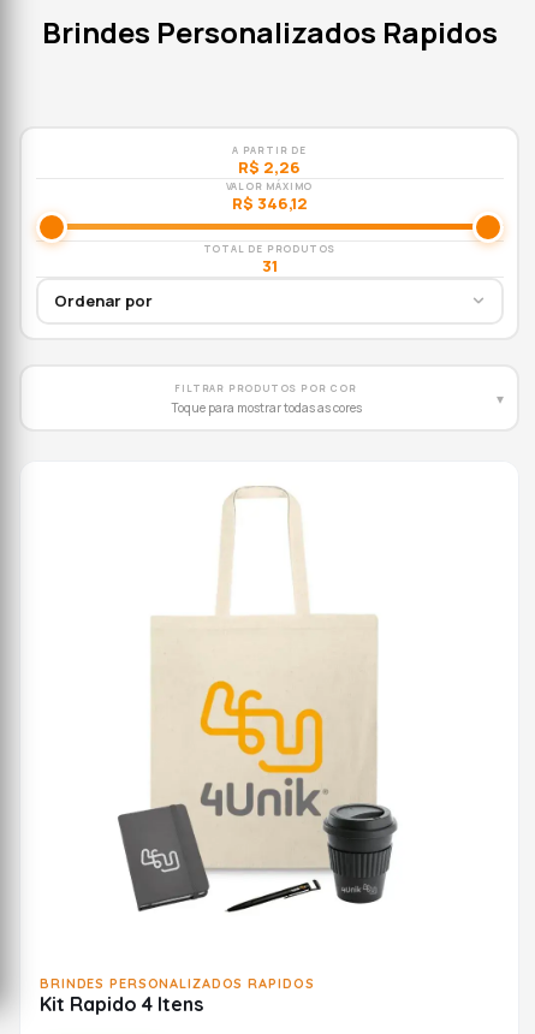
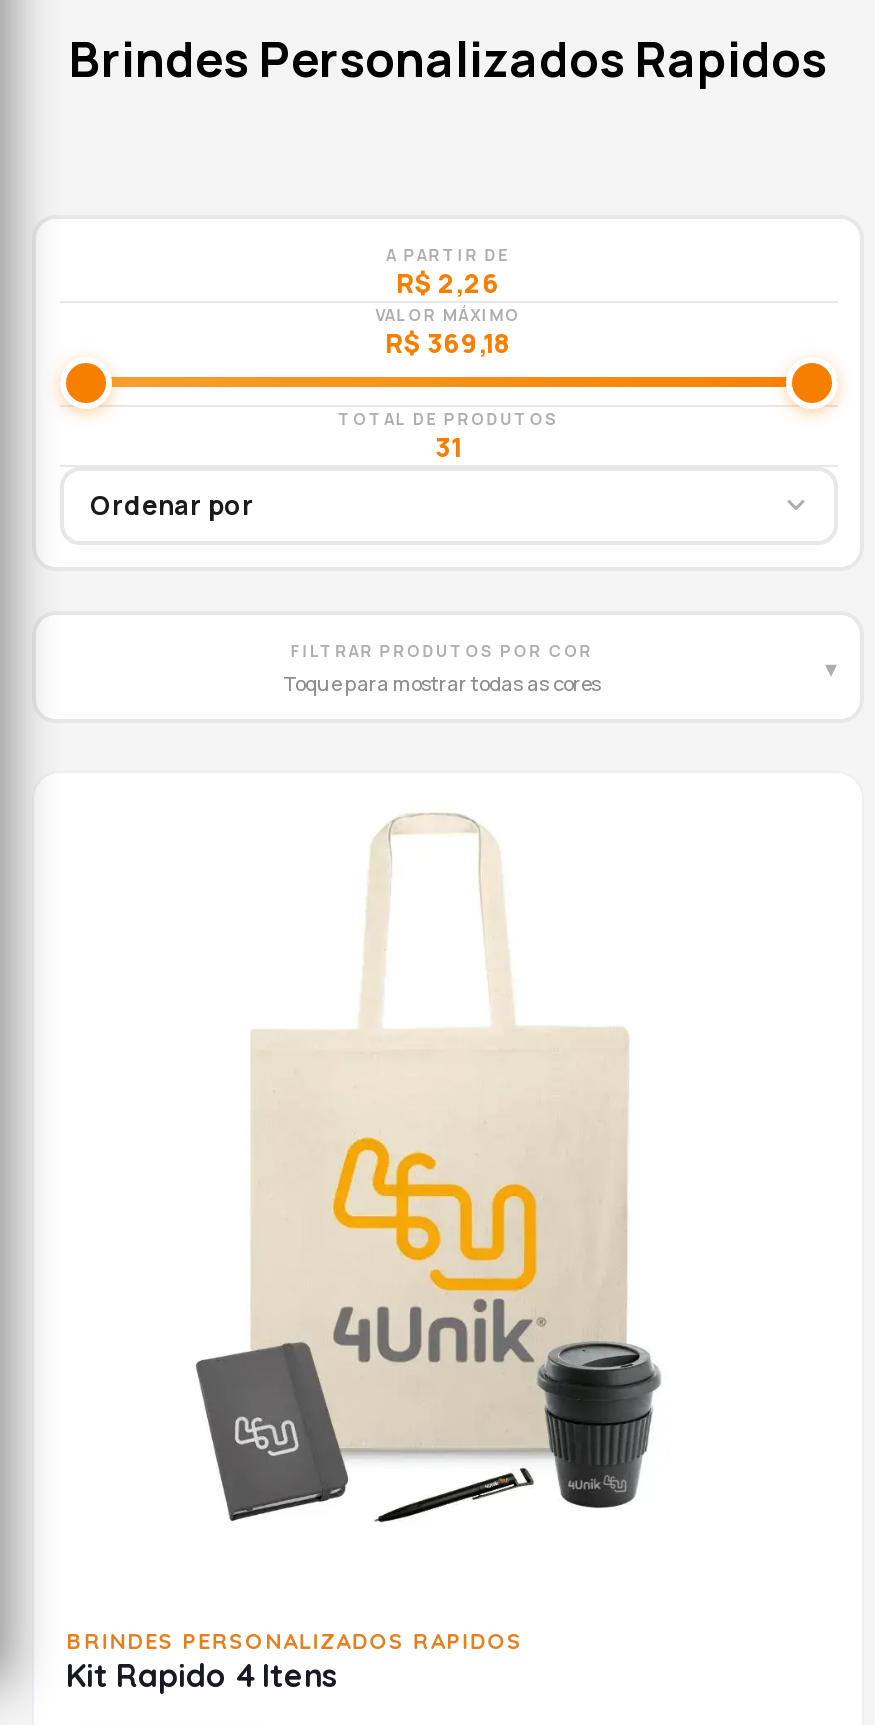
[231,192,307,214] R$ 346,12 -> [385,324,511,360] R$ 369,18

